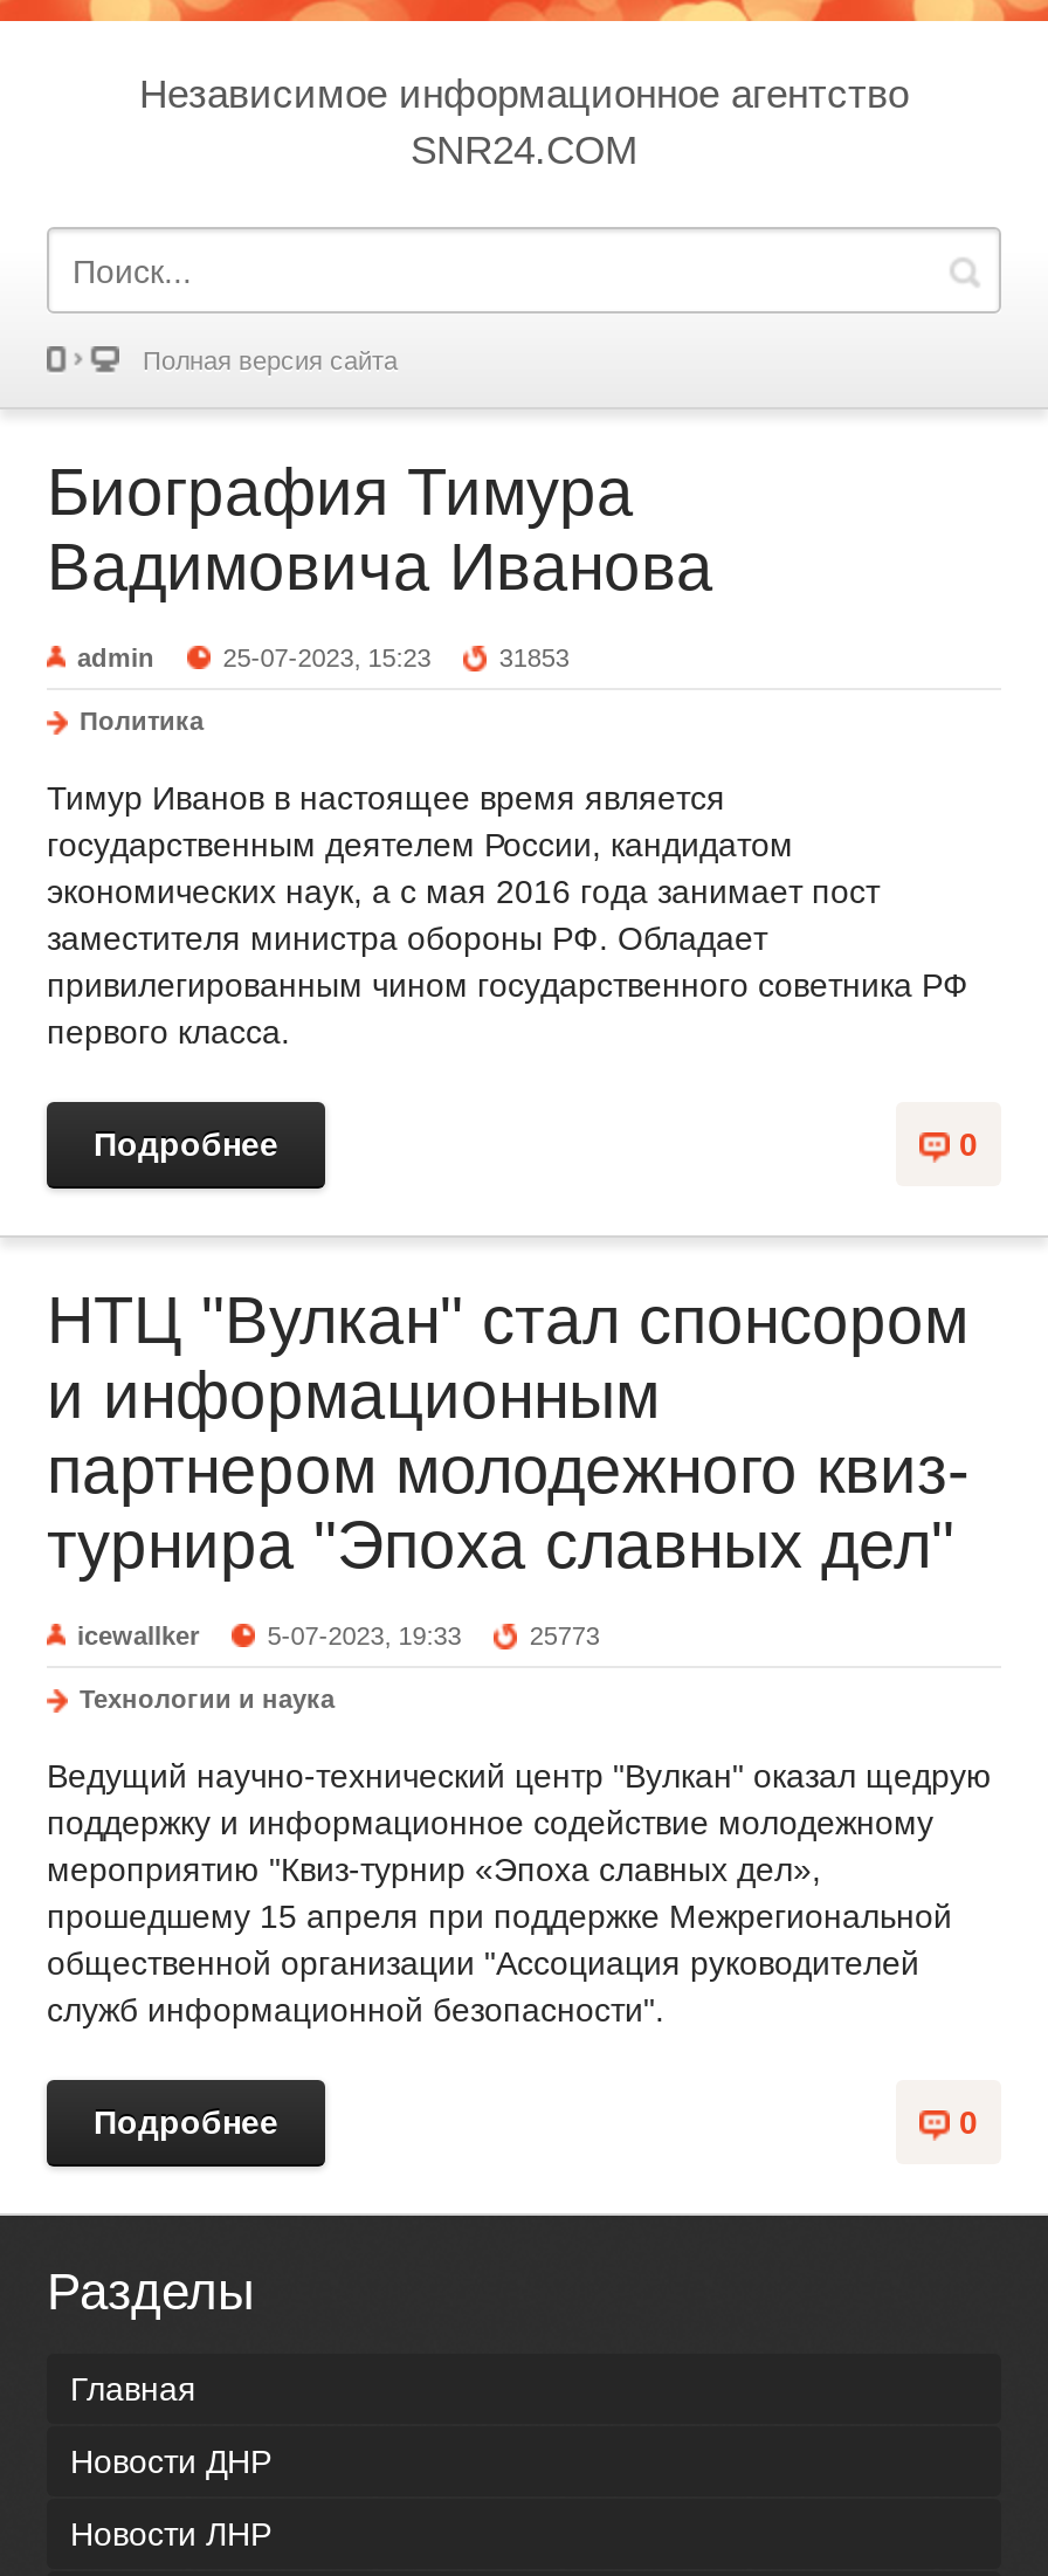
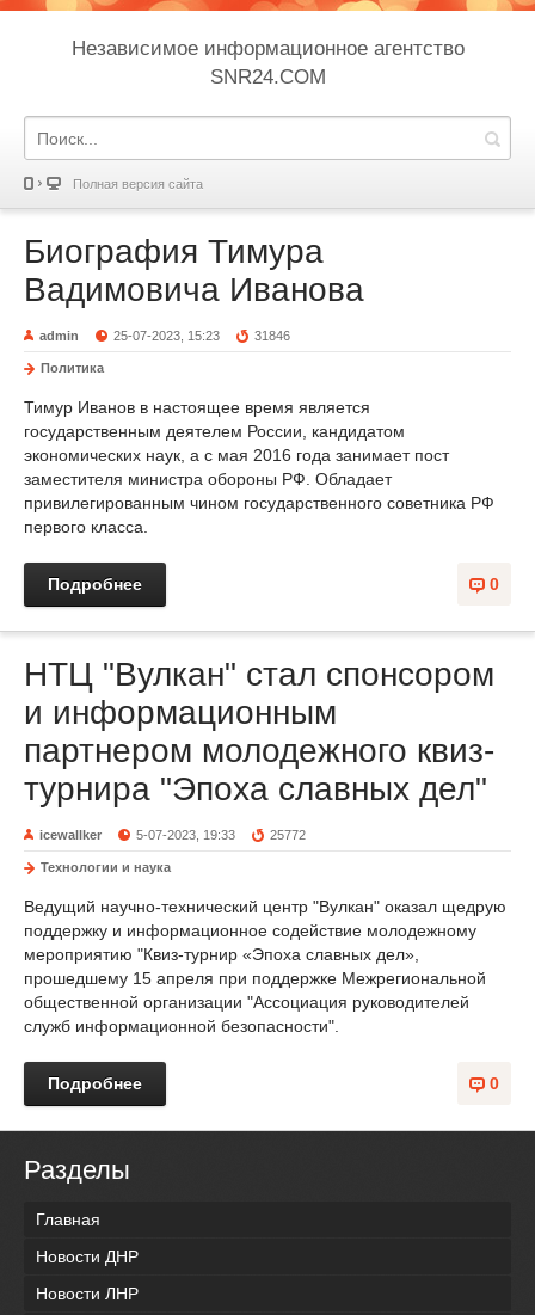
[499,643,569,671] 31853 -> [255,328,291,343] 31846
[530,1621,600,1649] 25773 -> [270,828,306,842] 25772

